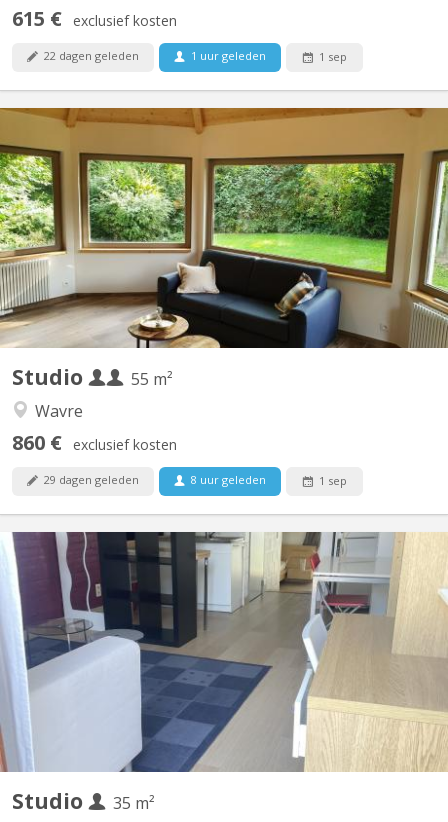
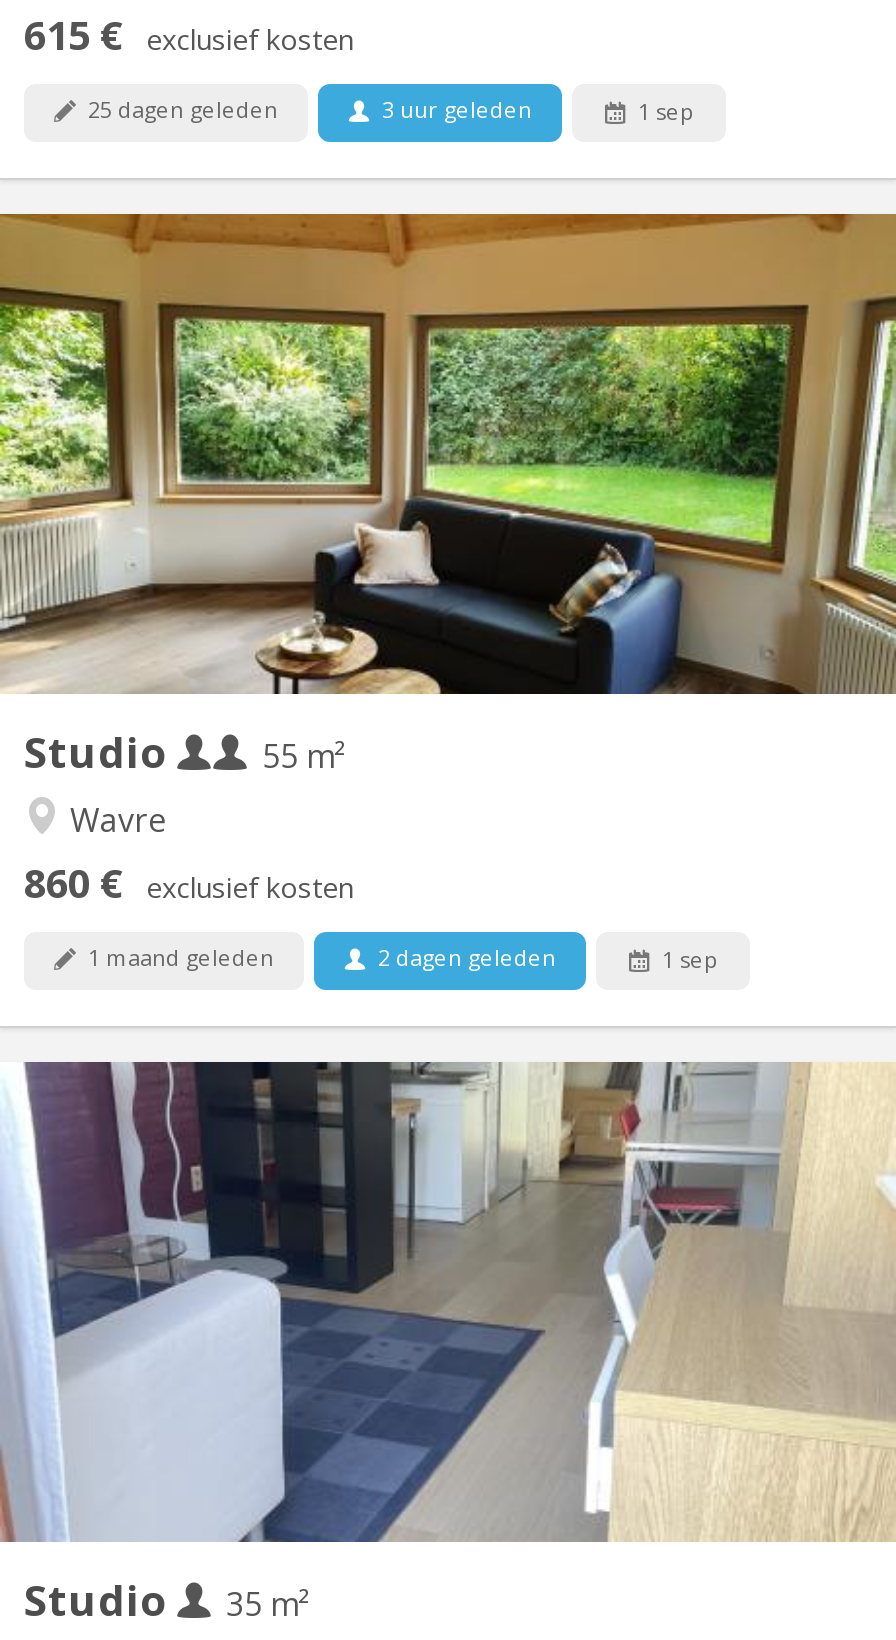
[41,48,139,63] 22 dagen geleden -> [82,94,278,124] 25 dagen geleden
[188,48,266,63] 1 uur geleden -> [376,94,532,124] 3 uur geleden
[41,472,139,487] 29 dagen geleden -> [82,942,274,972] 1 maand geleden
[188,472,266,487] 8 uur geleden -> [372,942,556,972] 2 dagen geleden

